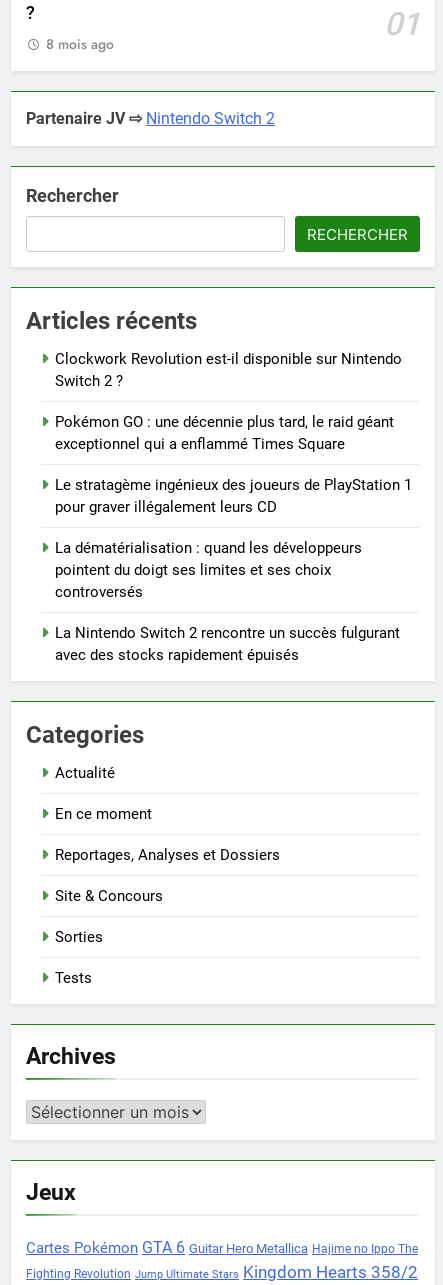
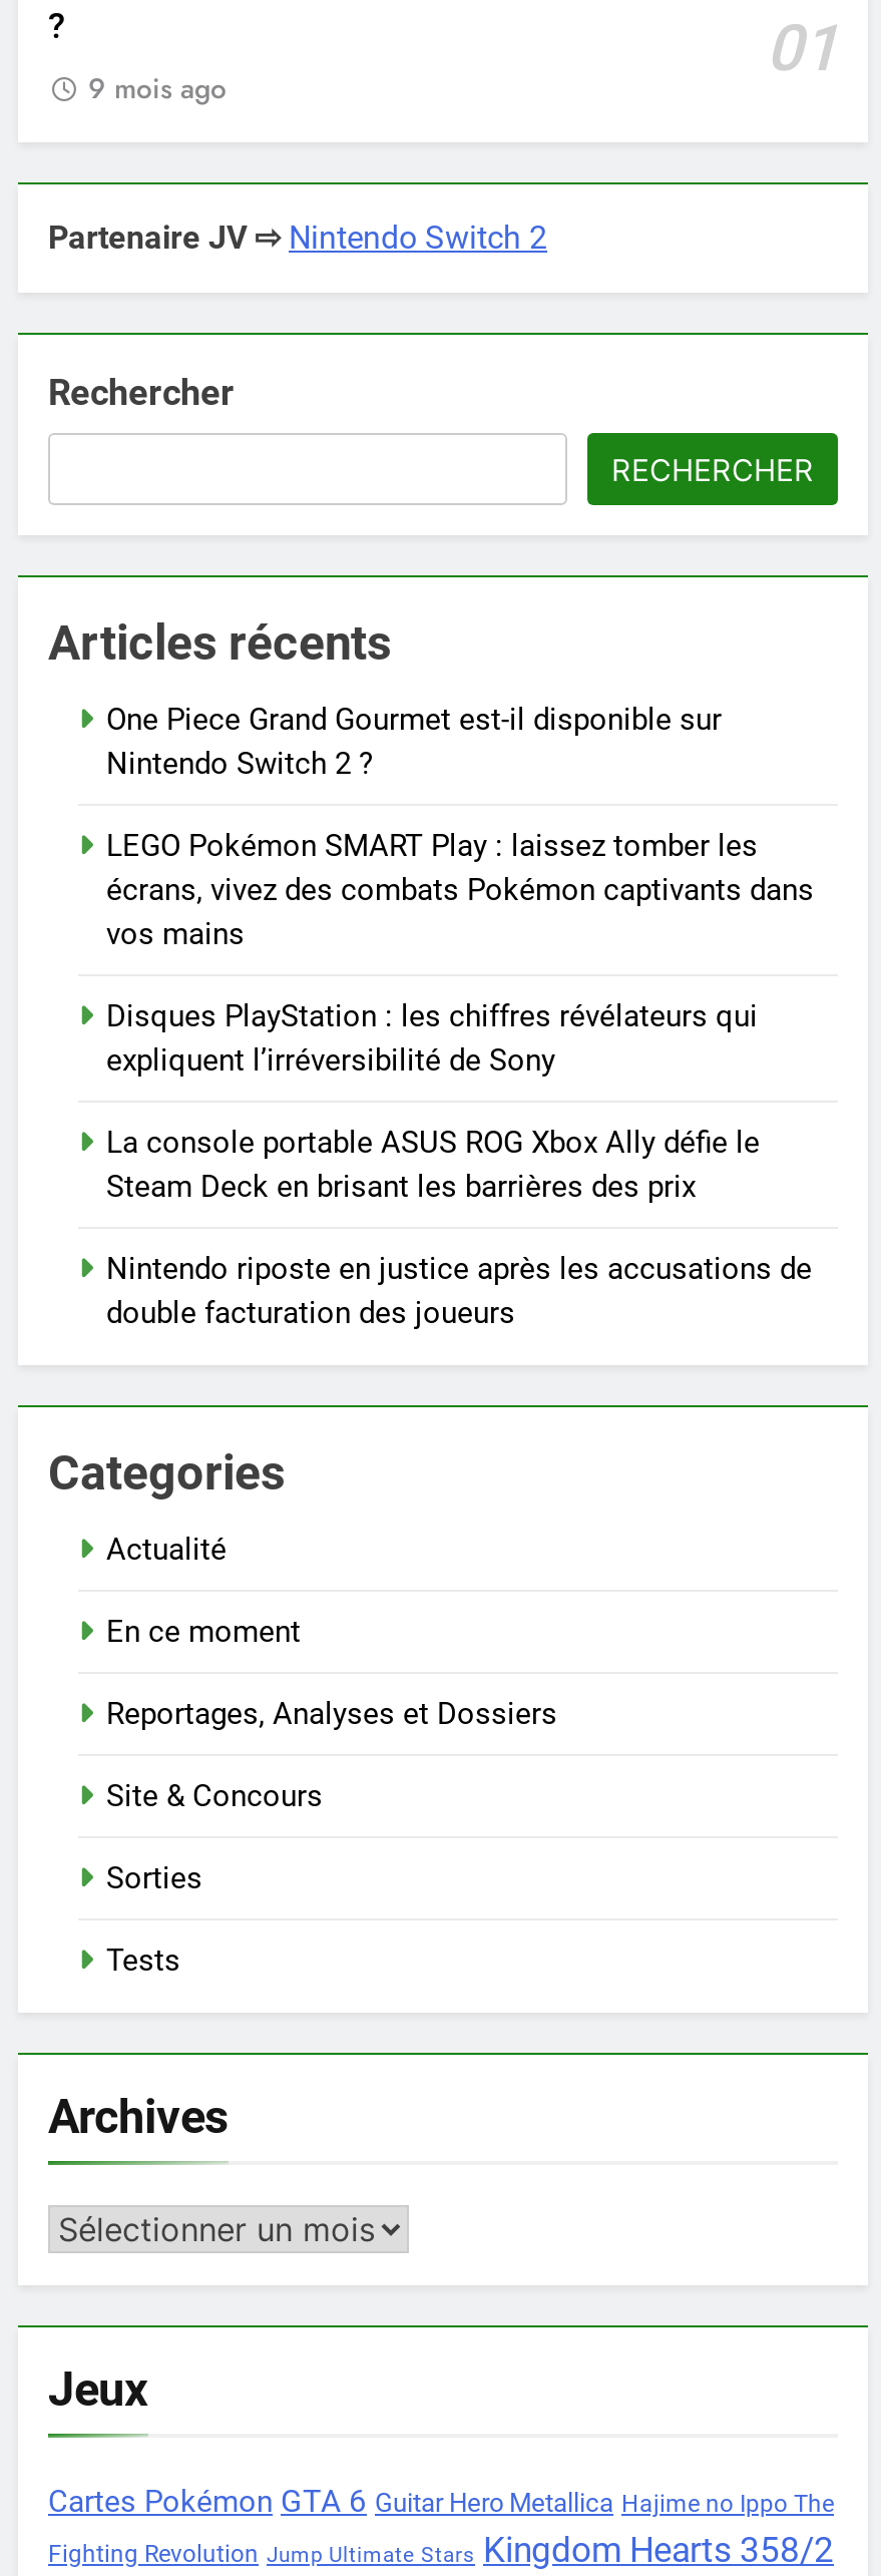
[46,34,114,54] 8 mois ago -> [88,68,227,108] 9 mois ago
[55,350,402,390] Clockwork Revolution est-il disponible sur Nintendo | Switch 2 ? -> [106,701,722,782] One Piece Grand Gourmet est-il disponible sur | Nintendo Switch 2 ?
[55,413,394,453] Pokémon GO : une décennie plus tard, le raid géant | exceptionnel qui a enflammé Times Square -> [106,828,814,952] LEGO Pokémon SMART Play : laissez tomber les | écrans, vivez des combats Pokémon captivants dans | vos mains
[55,476,412,516] Le stratagème ingénieux des joueurs de PlayStation 1 | pour graver illégalement leurs CD -> [106,998,758,1078] Disques PlayStation : les chiffres révélateurs qui | expliquent l’irréversibilité de Sony
[55,539,362,601] La dématérialisation : quand les développeurs | pointent du doigt ses limites et ses choix | controversés -> [106,1124,760,1205] La console portable ASUS ROG Xbox Ally défie le | Steam Deck en brisant les barrières des prix
[55,624,400,664] La Nintendo Switch 2 rencontre un succès fulgurant | avec des stocks rapidement épuisés -> [106,1251,812,1331] Nintendo riposte en justice après les accusations de | double facturation des joueurs

